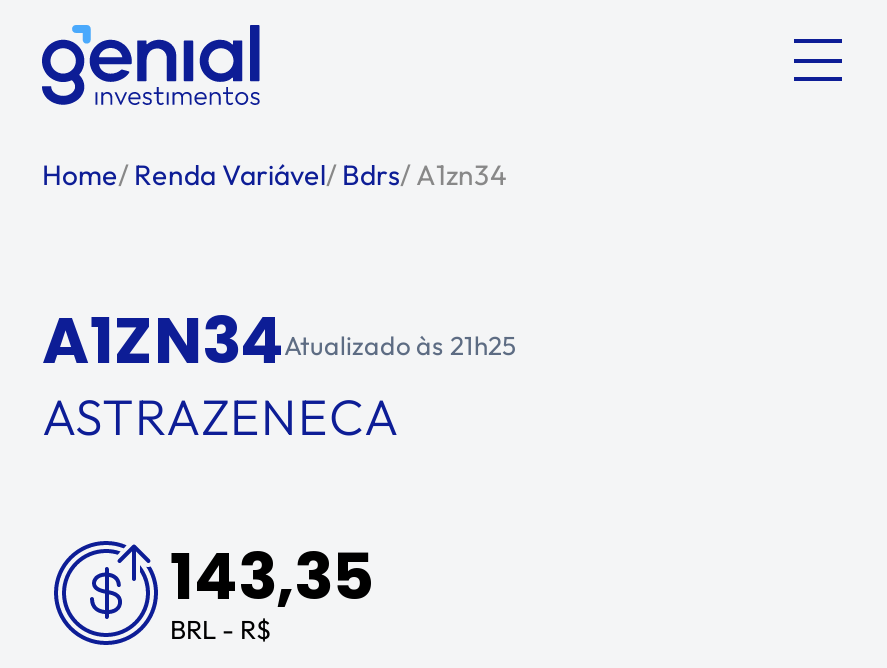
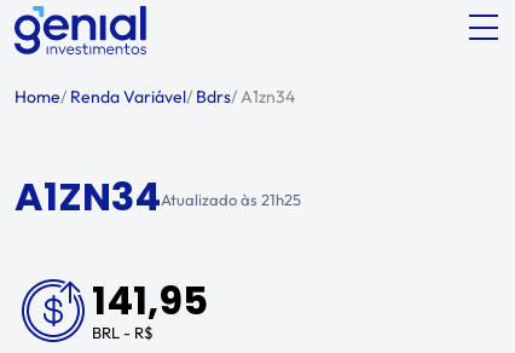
[42,385,399,621] ASTRAZENECA | 143,35 -> [92,273,208,328] 141,95

